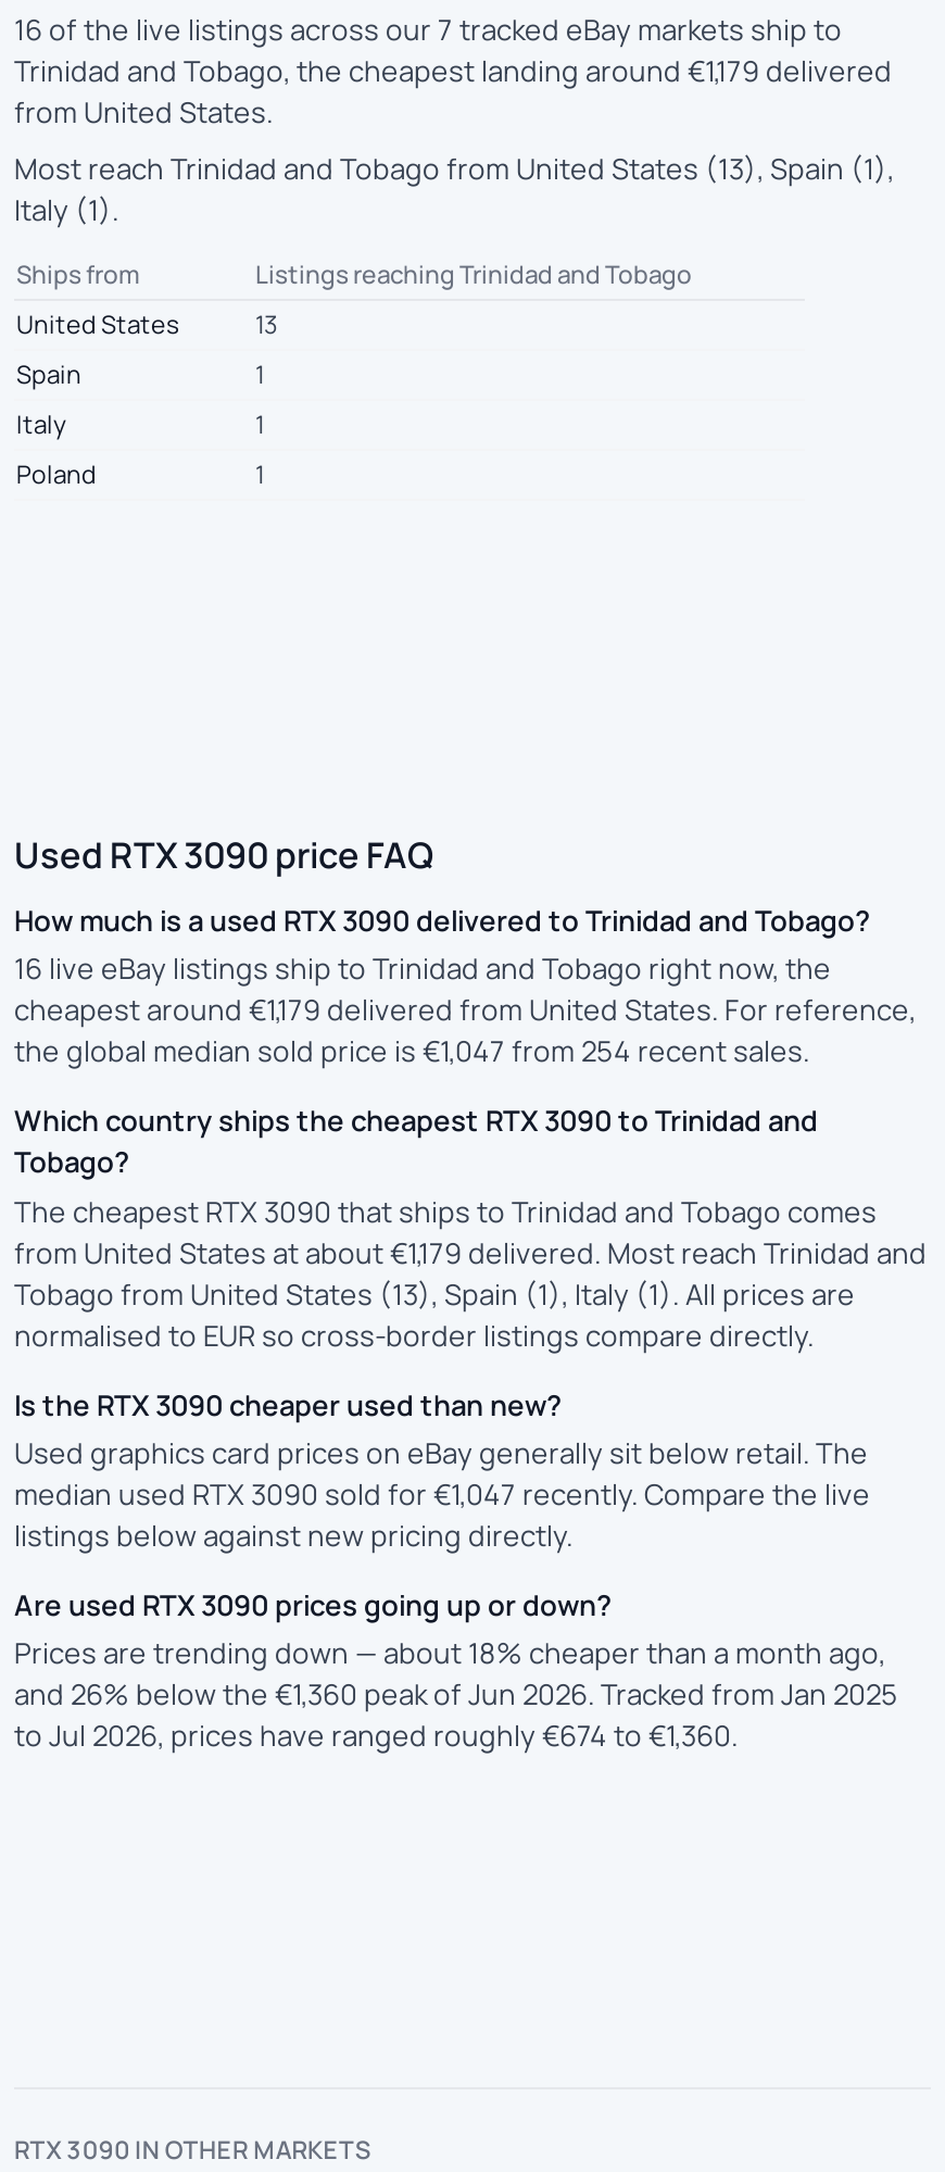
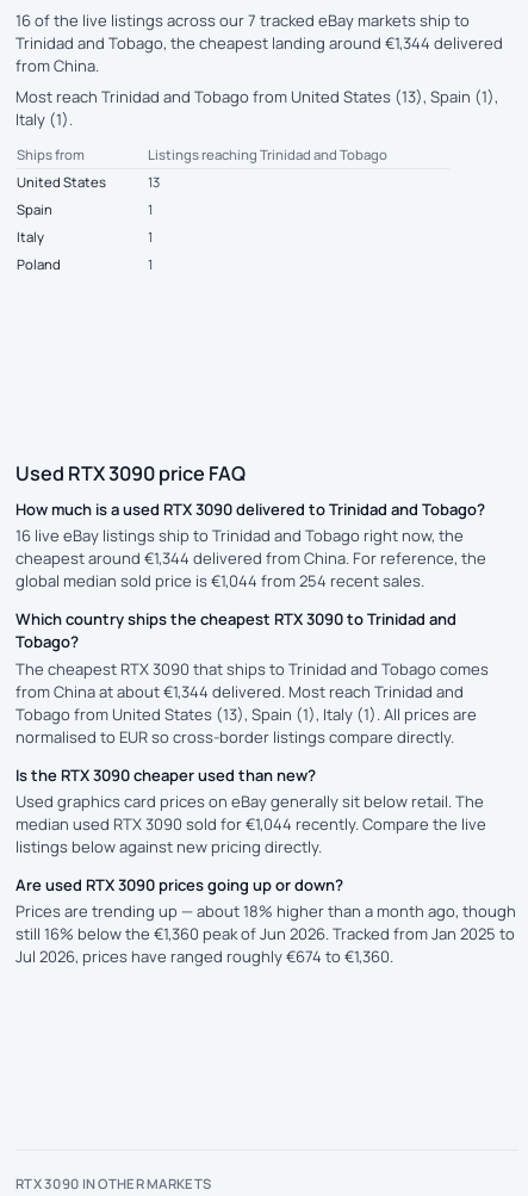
[14,51,892,131] Trinidad and Tobago, the cheapest landing around €1,179 delivered | from United States. -> [15,32,503,76] Trinidad and Tobago, the cheapest landing around €1,344 delivered | from China.
[14,990,916,1071] cheapest around €1,179 delivered from United States. For reference, | the global median sold price is €1,047 from 254 recent sales. -> [15,548,486,592] cheapest around €1,344 delivered from China. For reference, the | global median sold price is €1,044 from 254 recent sales.
[14,1232,927,1271] from United States at about €1,179 delivered. Most reach Trinidad and -> [15,680,464,702] from China at about €1,344 delivered. Most reach Trinidad and
[14,1474,870,1513] median used RTX 3090 sold for €1,047 recently. Compare the live -> [15,813,486,834] median used RTX 3090 sold for €1,044 recently. Compare the live
[14,1633,898,1755] Prices are trending down — about 18% cheaper than a month ago, | and 26% below the €1,360 peak of Jun 2026. Tracked from Jan 2025 | to Jul 2026, prices have ranged roughly €674 to €1,360. -> [15,900,516,967] Prices are trending up — about 18% higher than a month ago, though | still 16% below the €1,360 peak of Jun 2026. Tracked from Jan 2025 to | Jul 2026, prices have ranged roughly €674 to €1,360.

